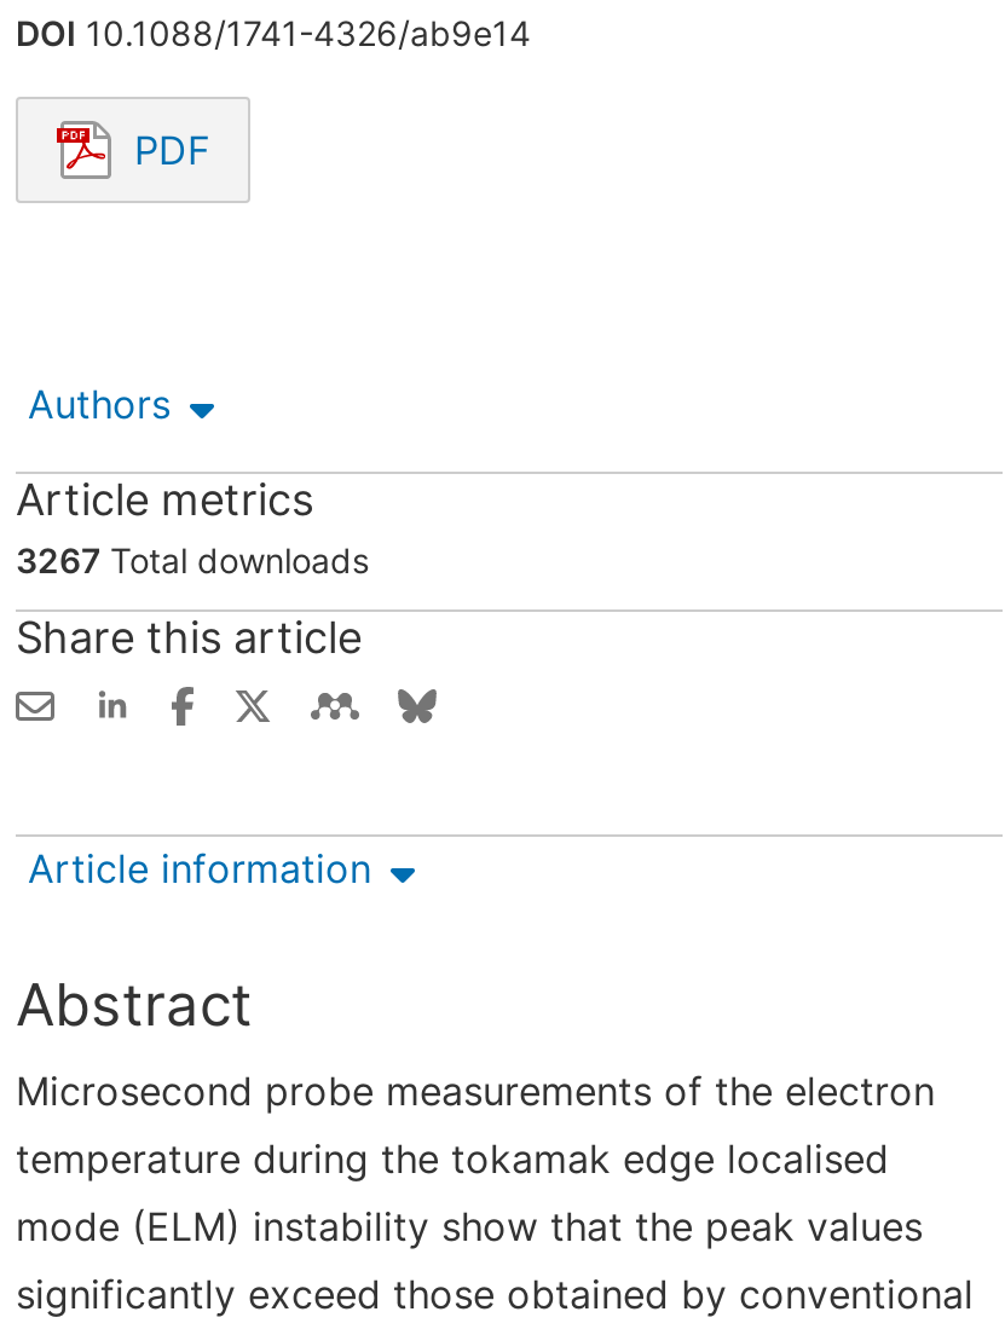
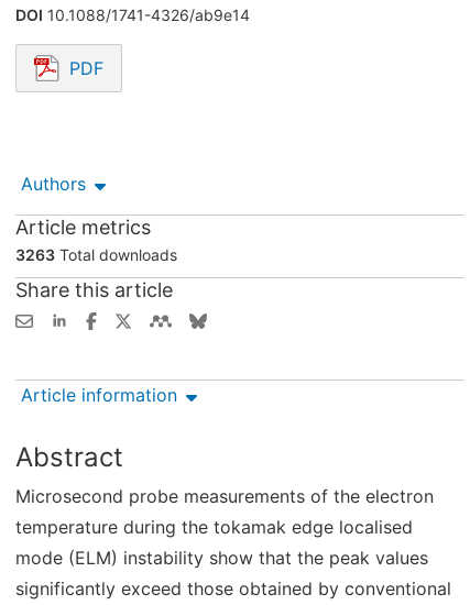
[16,539,369,580] 3267 Total downloads -> [15,245,177,264] 3263 Total downloads

